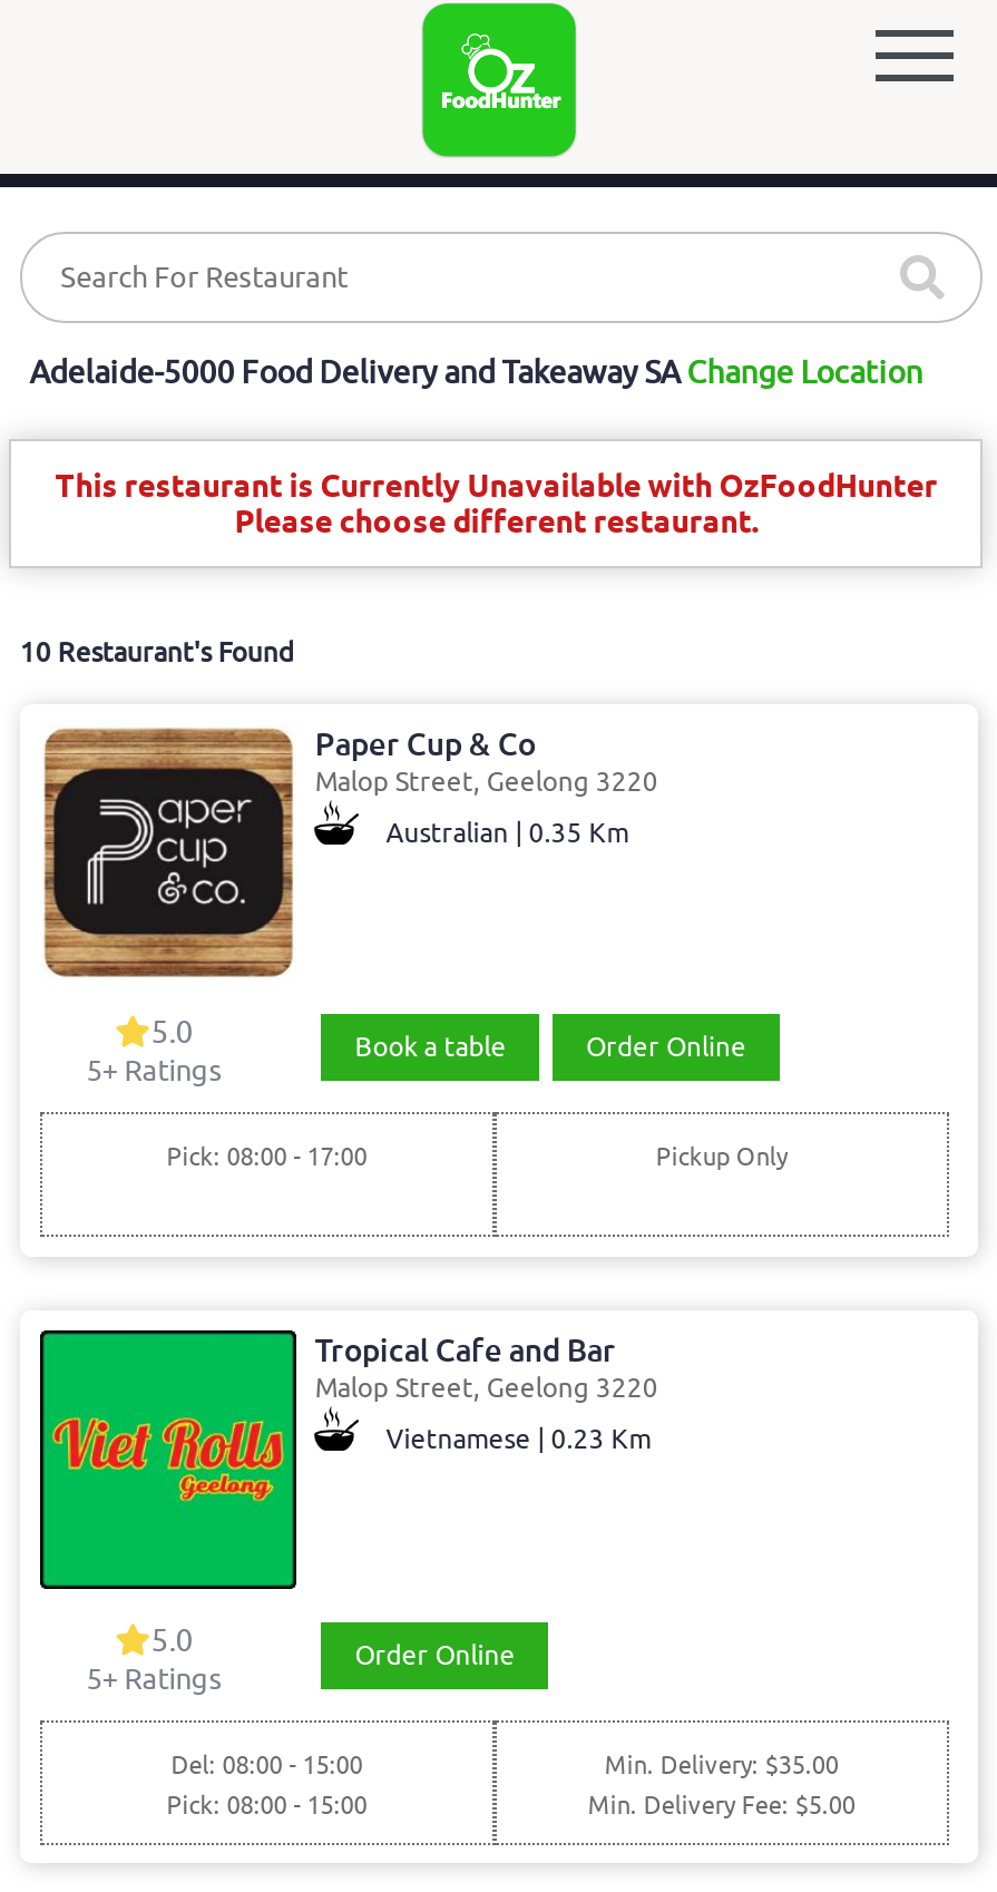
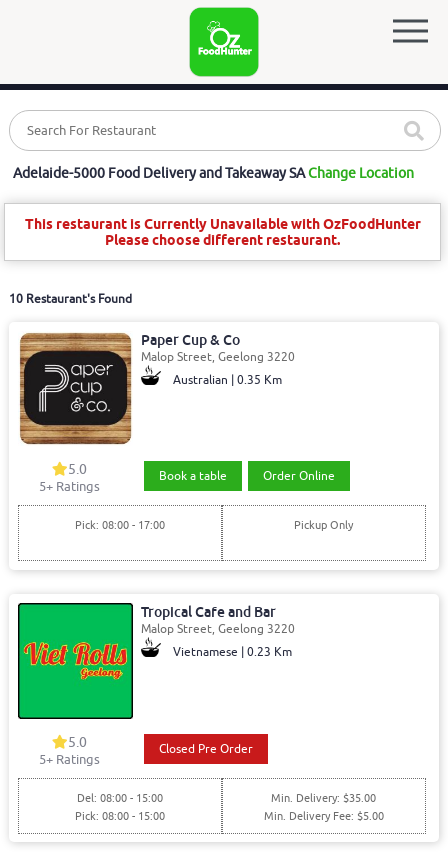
[355,1637,515,1673] Order Online -> [159,741,253,757] Closed Pre Order

